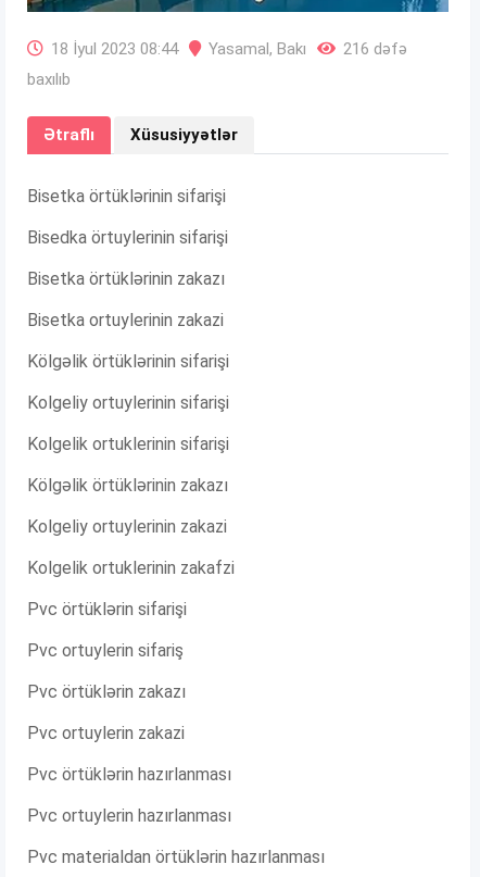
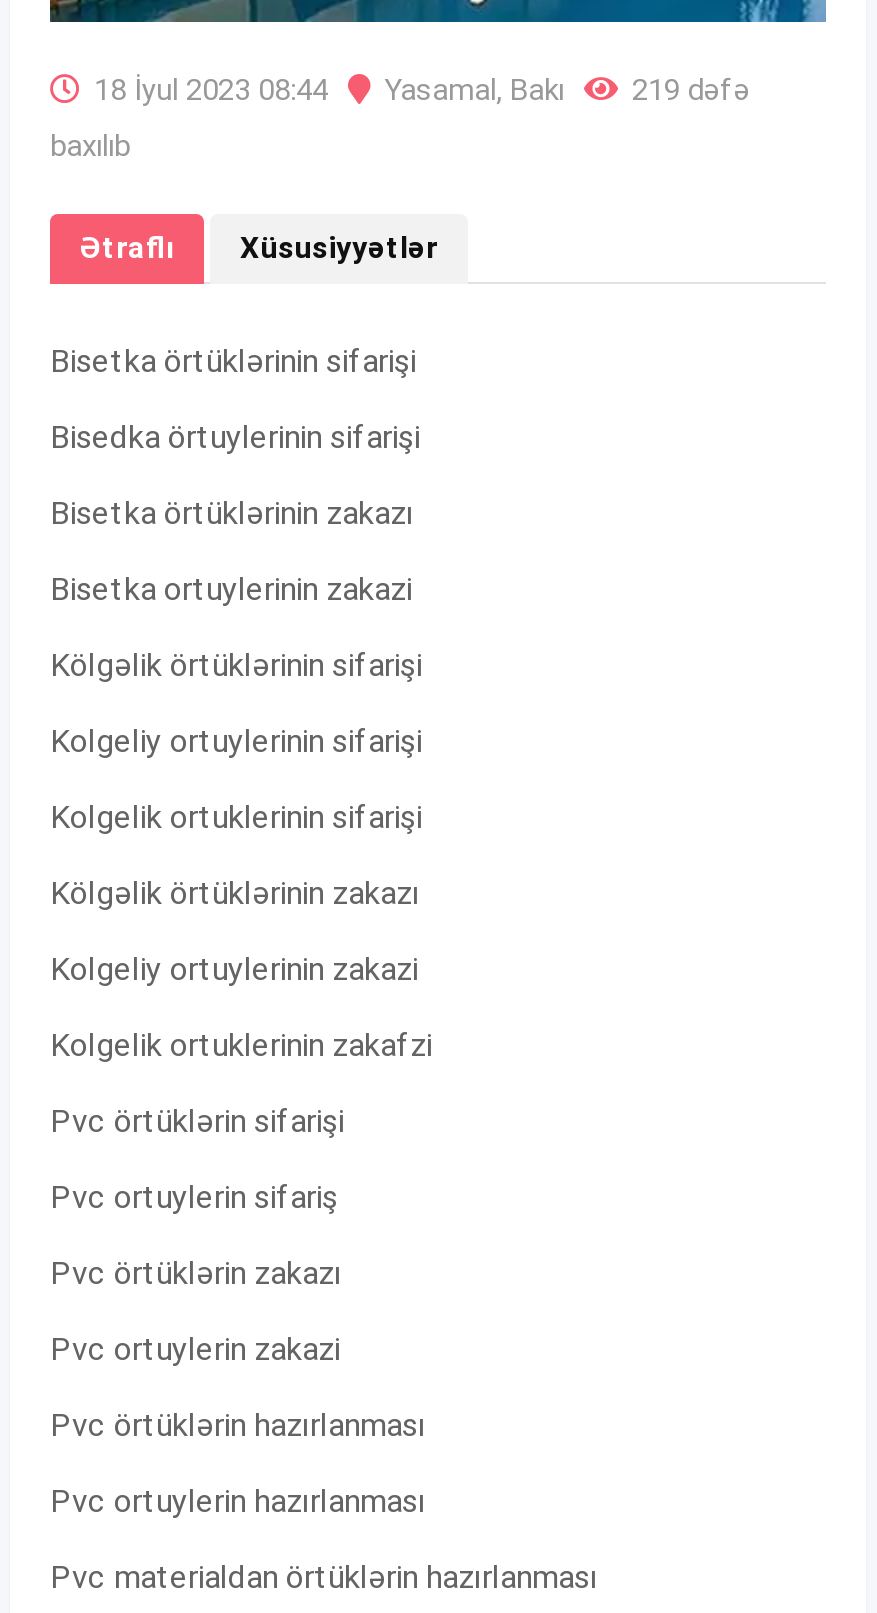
[51,39,407,59] 18 İyul 2023 08:44 Yasamal, Bakı 216 dəfə -> [94,72,750,108] 18 İyul 2023 08:44 Yasamal, Bakı 219 dəfə

